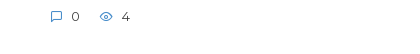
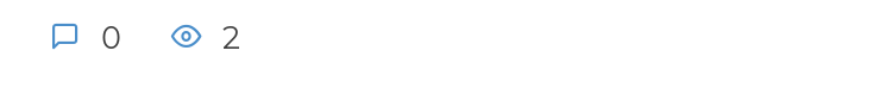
[122,9,130,24] 4 -> [222,20,239,55] 2

